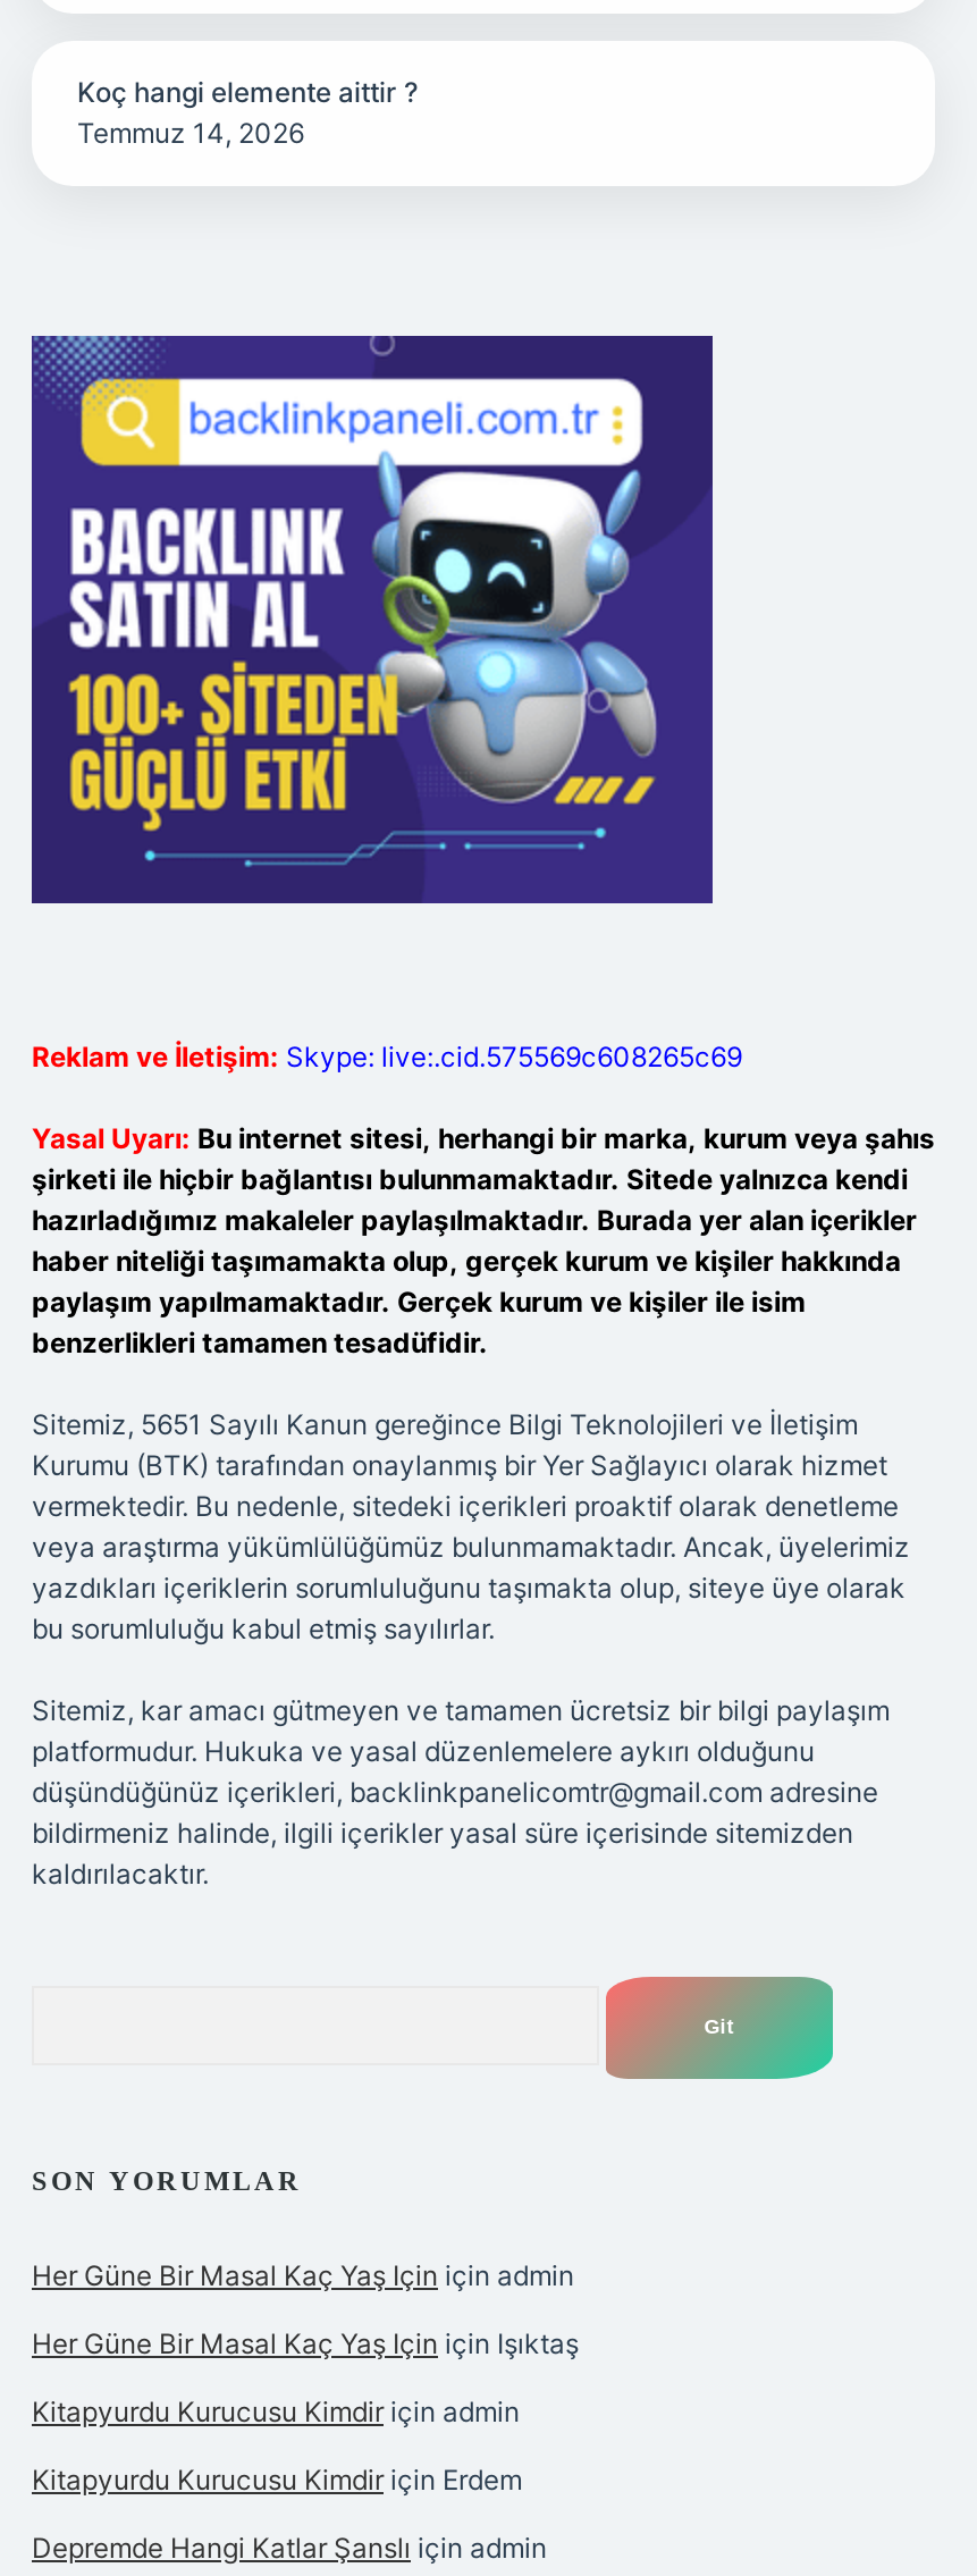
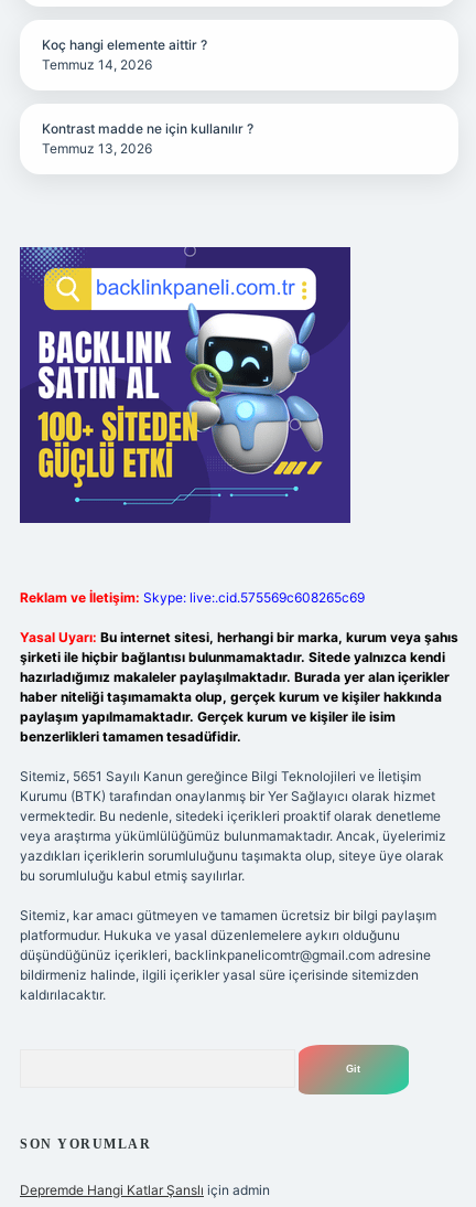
none -> [42,120,253,157] Kontrast madde ne için kullanılır ? | Temmuz 13, 2026
moved [30,331,170,438] -> [19,245,87,297]: [image]
moved [61,468,660,824] -> [34,311,325,484]: [image]
moved [32,1039,935,2197] -> [20,589,458,1152]: [image] | Reklam ve İletişim: Skype: live:.cid.575569c608265c69 | Yasal Uyarı: Bu internet sitesi, herhangi bir marka, kurum veya şahıs | ... | kaldırılacaktır. | SON YORUMLAR
[32,2258,579,2497] Her Güne Bir Masal Kaç Yaş Için için admin | Her Güne Bir Masal Kaç Yaş Için için Işıktaş | Kitapyurdu Kurucusu Kimdir için admin | Kitapyurdu Kurucusu Kimdir için Erdem -> none

